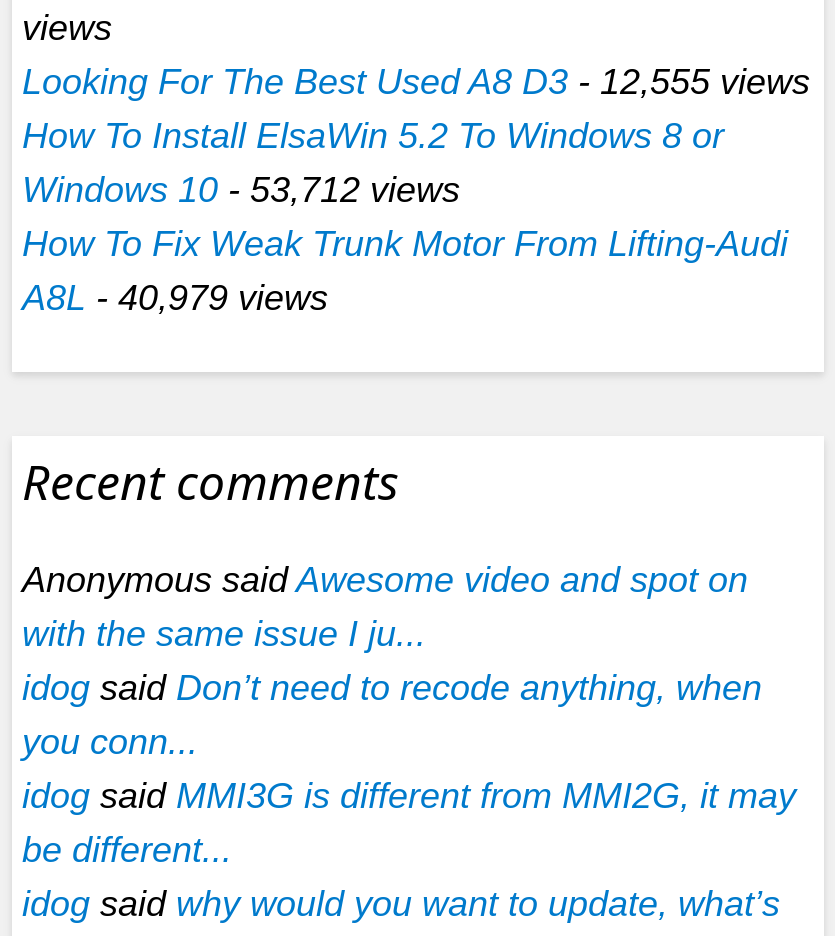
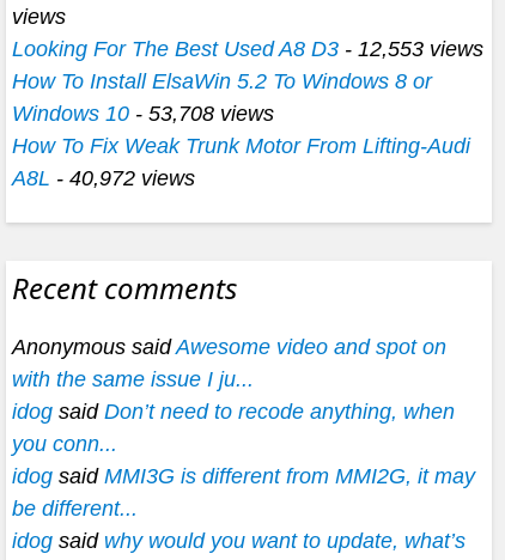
[22,62,810,102] Looking For The Best Used A8 D3 - 12,555 views -> [12,37,483,61] Looking For The Best Used A8 D3 - 12,553 views
[22,170,460,210] Windows 10 - 53,712 views -> [12,102,274,126] Windows 10 - 53,708 views
[22,278,328,318] A8L - 40,979 views -> [12,167,195,190] A8L - 40,972 views

